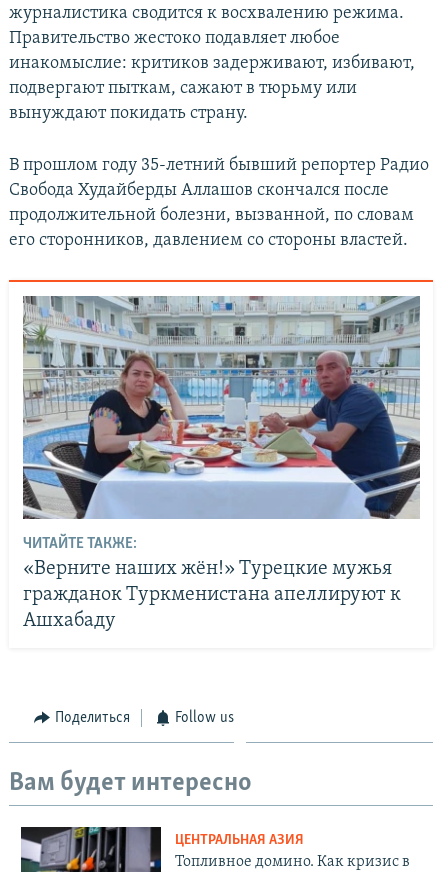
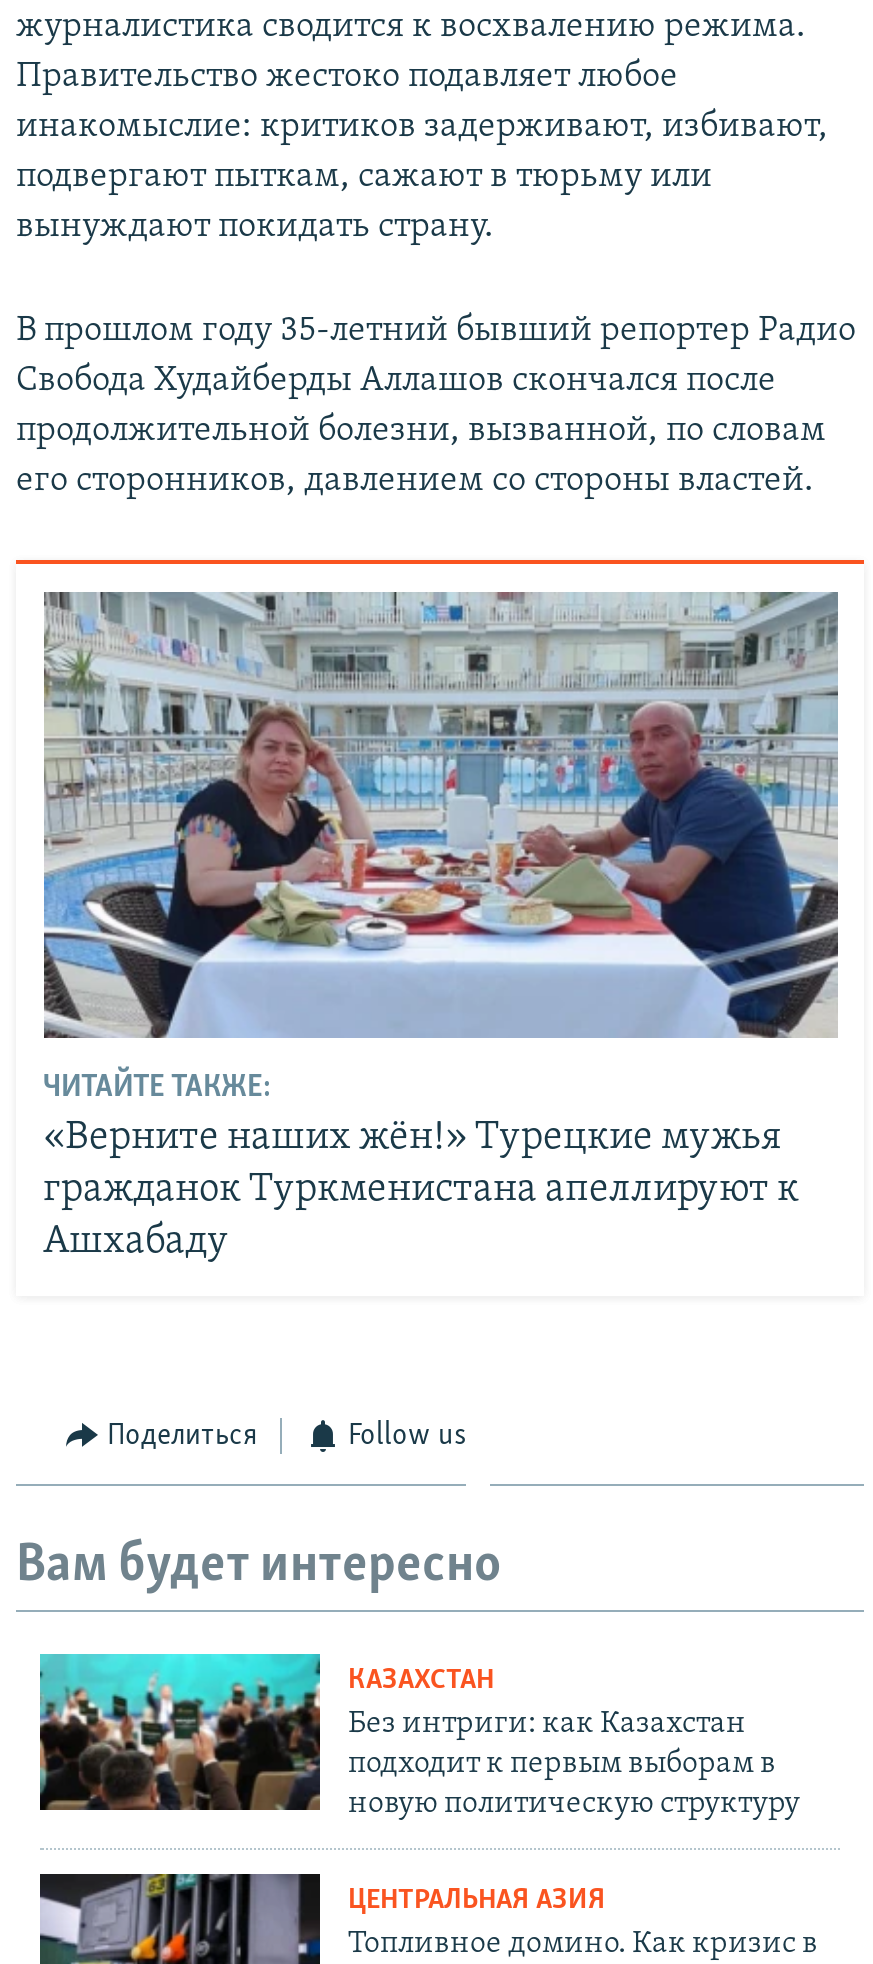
none -> [38,1652,800,1819] [image] | КАЗАХСТАН | Без интриги: как Казахстан | подходит к первым выборам в | новую политическую структуру

